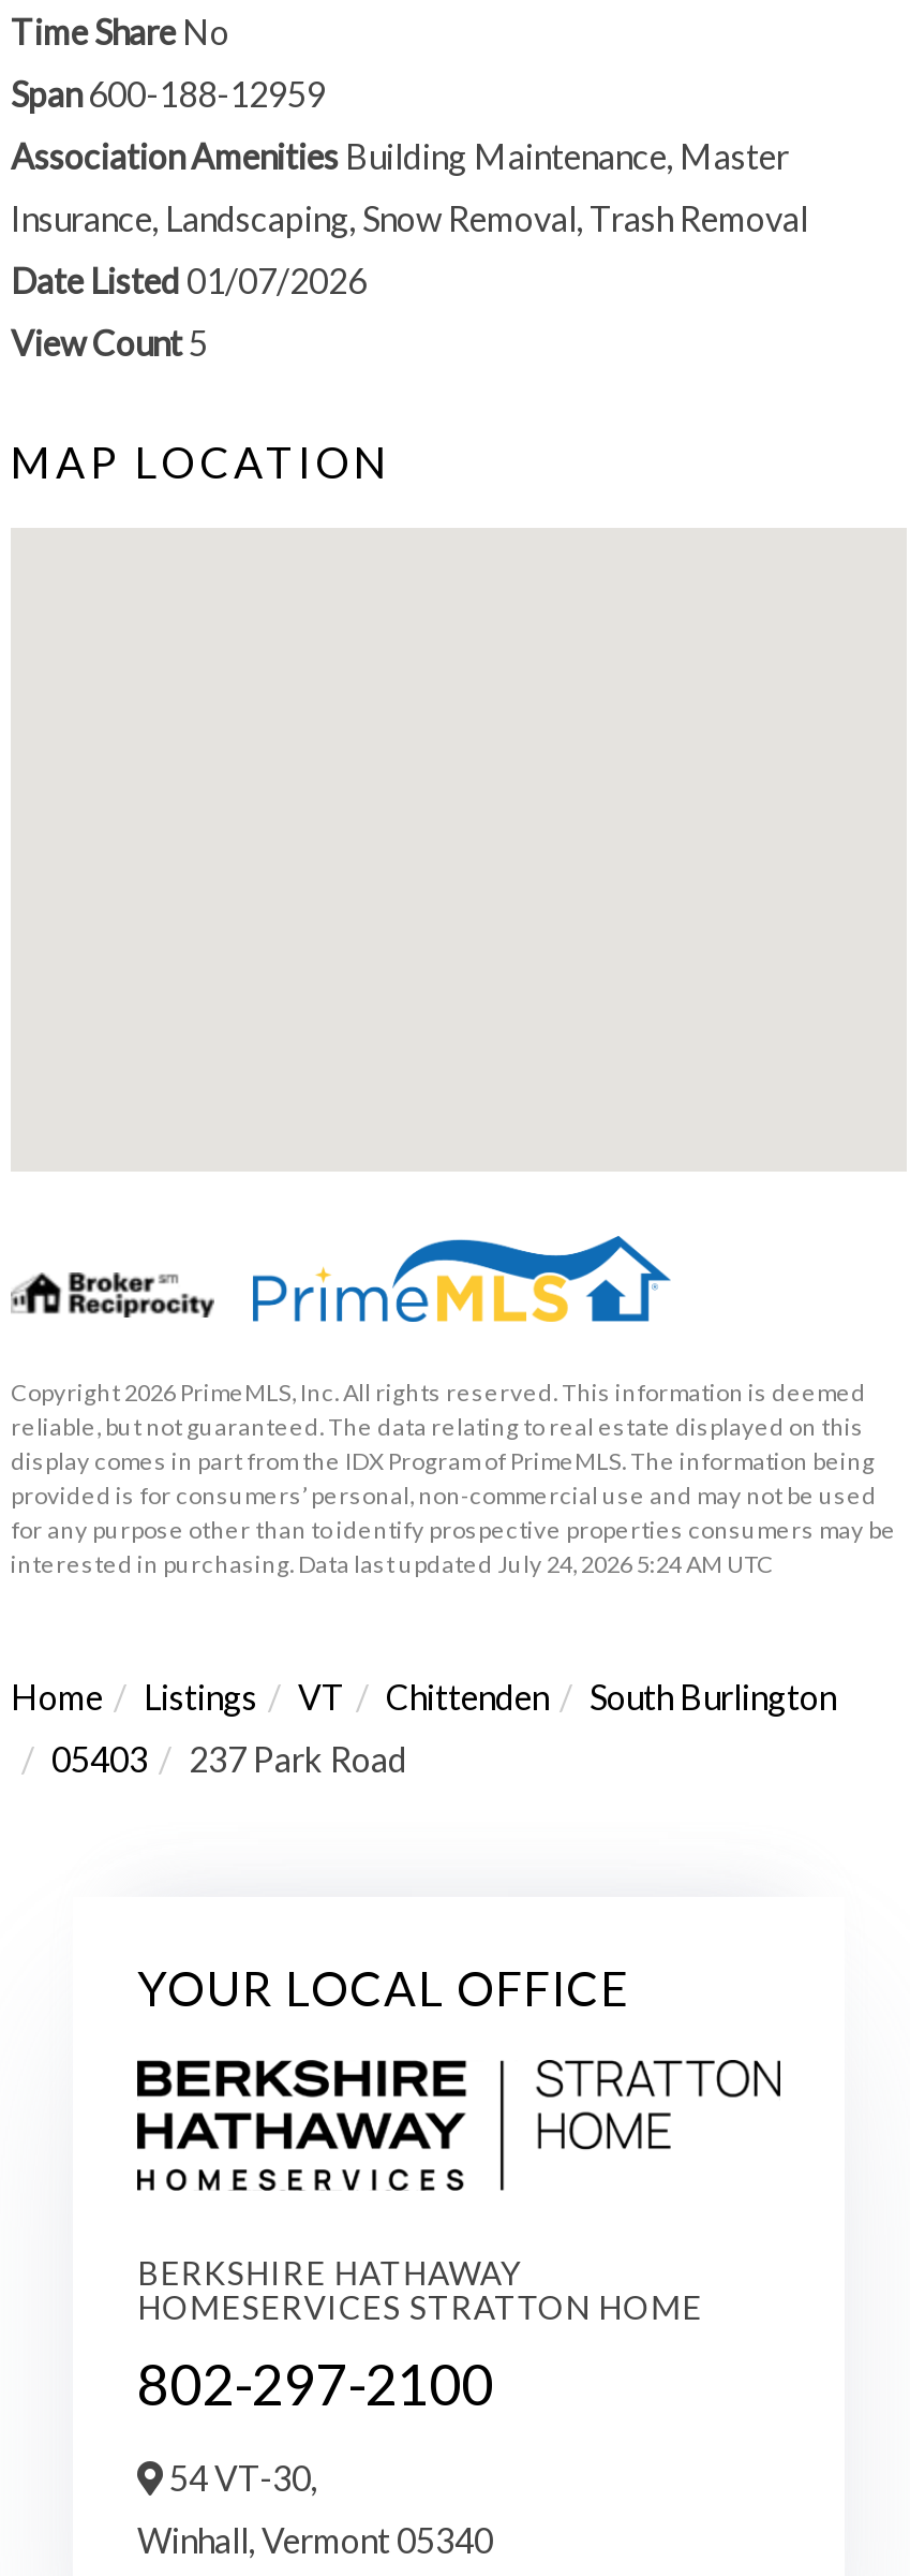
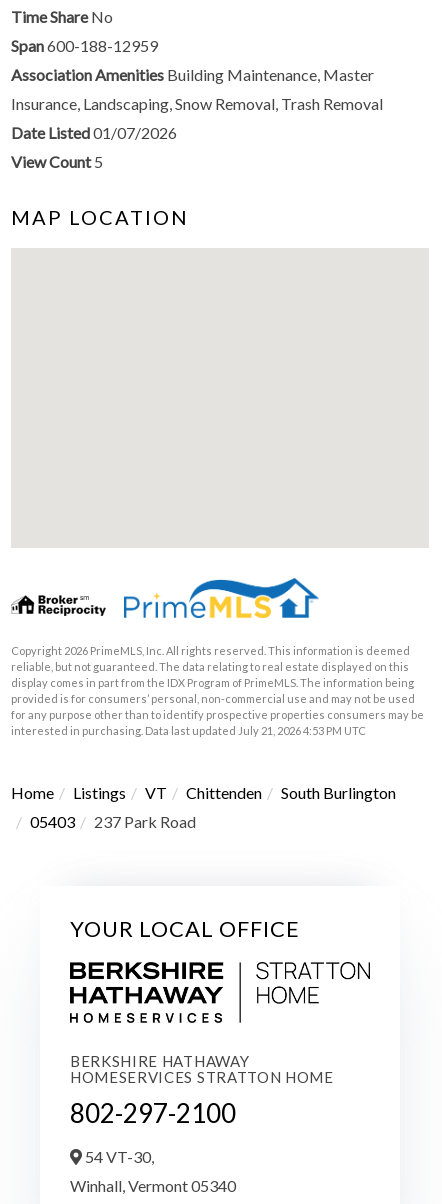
[11,1548,774,1576] interested in purchasing. Data last updated July 24, 2026 5:24 AM UTC -> [11,724,366,737] interested in purchasing. Data last updated July 21, 2026 4:53 PM UTC

